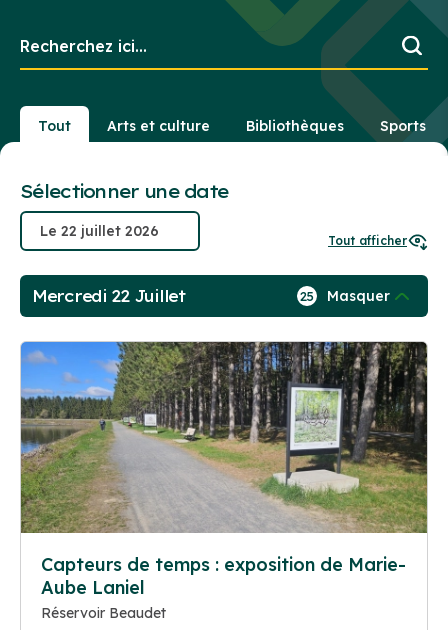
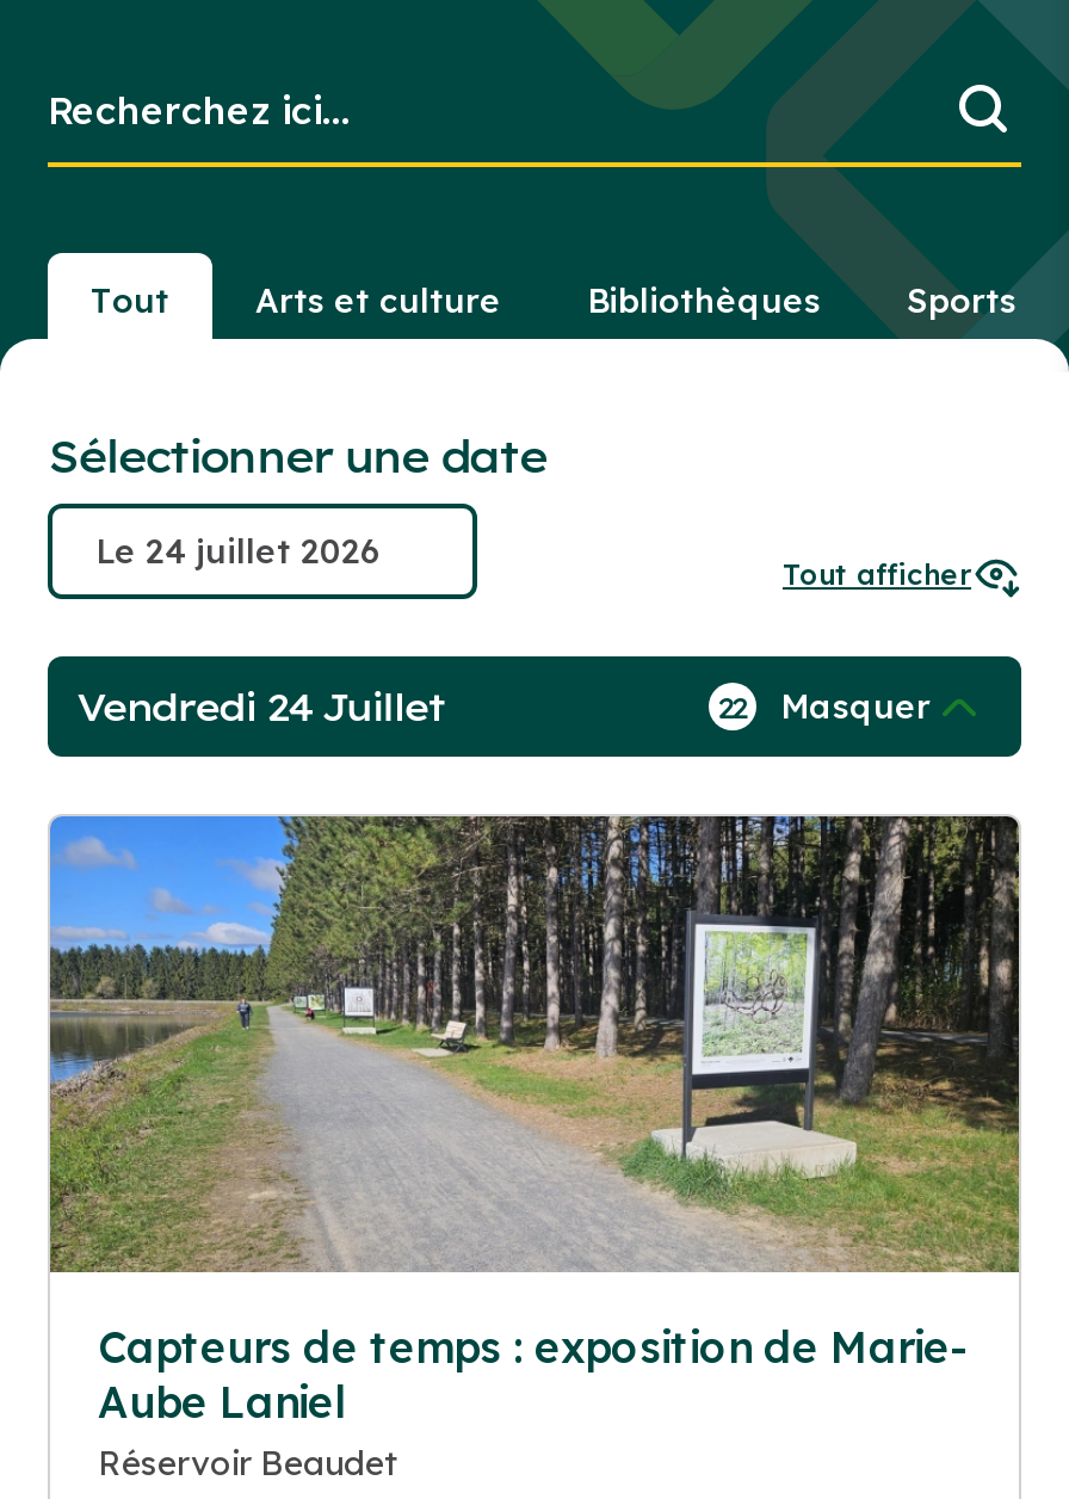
[32,286,186,306] Mercredi 22 Juillet -> [76,683,445,731] Vendredi 24 Juillet
[300,287,390,305] 25 Masquer -> [718,686,931,728] 22 Masquer

